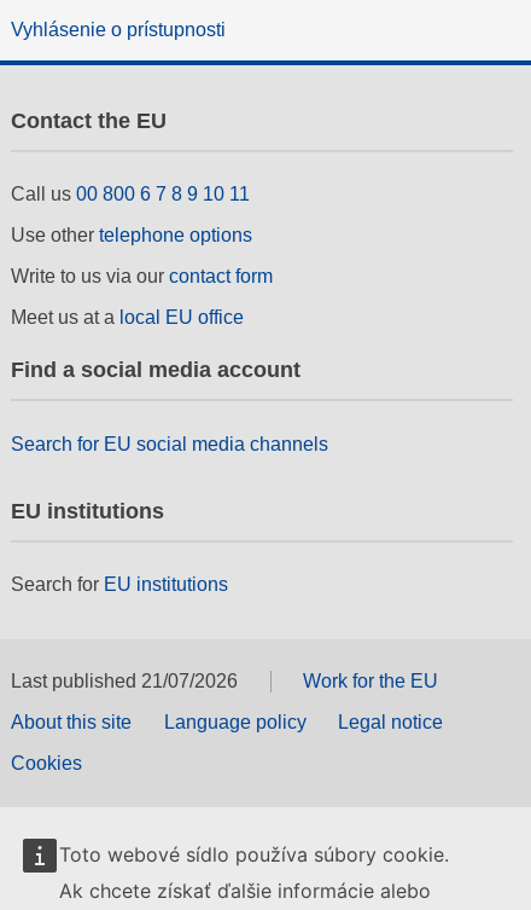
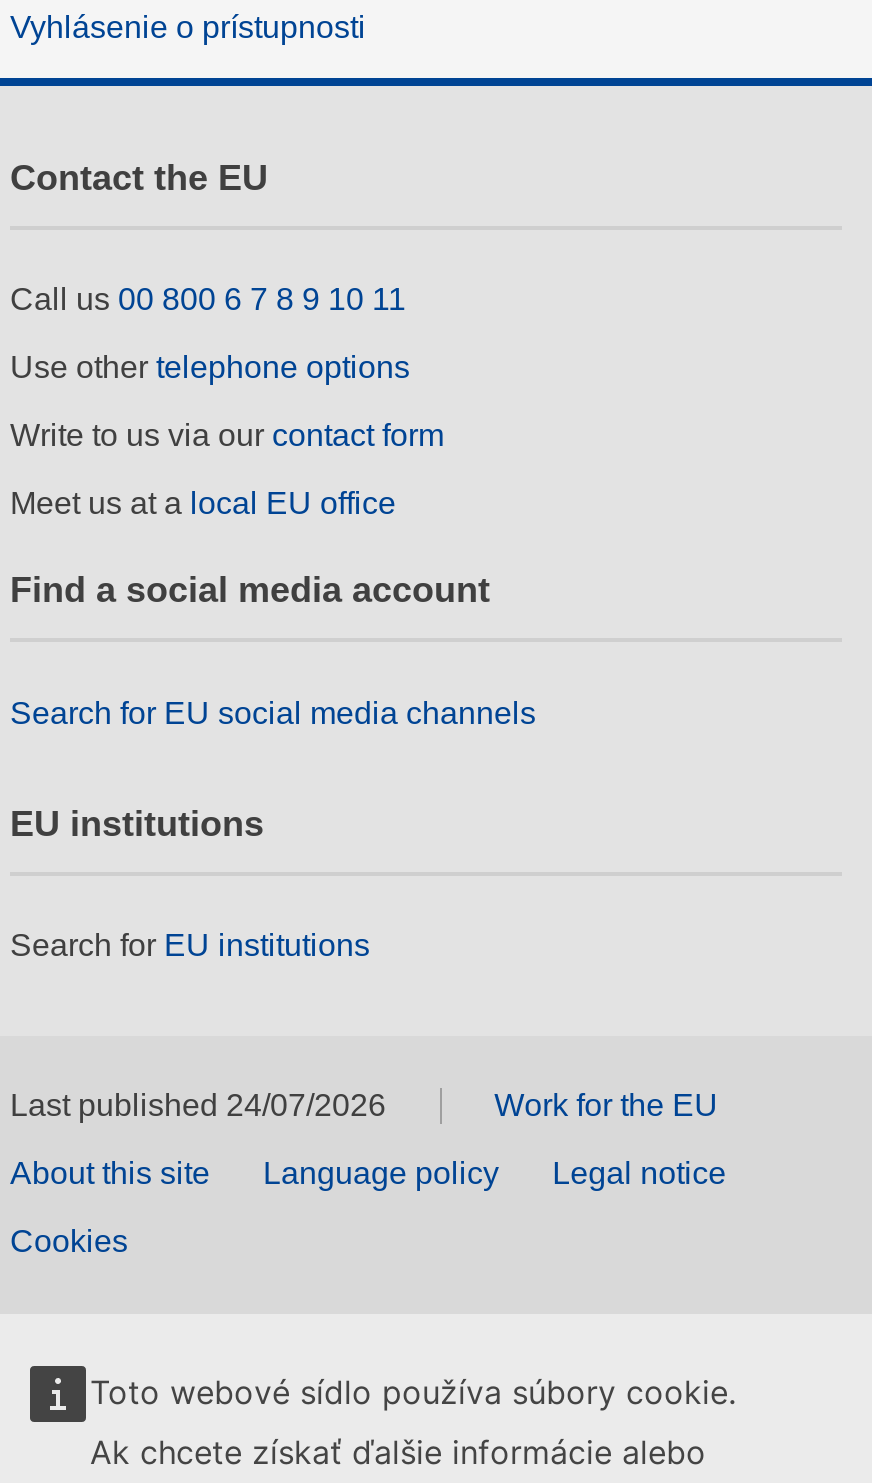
[11,671,238,692] Last published 21/07/2026 -> [10,1089,386,1123] Last published 24/07/2026

